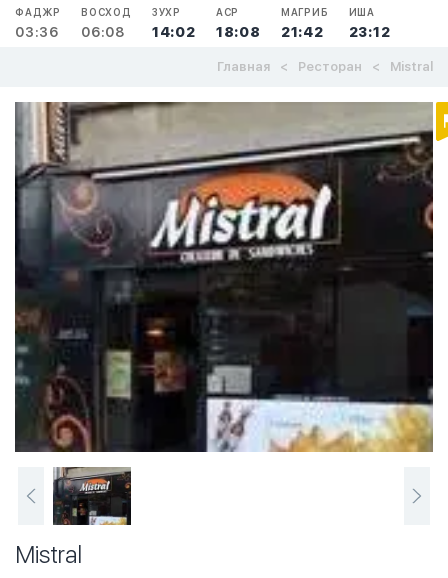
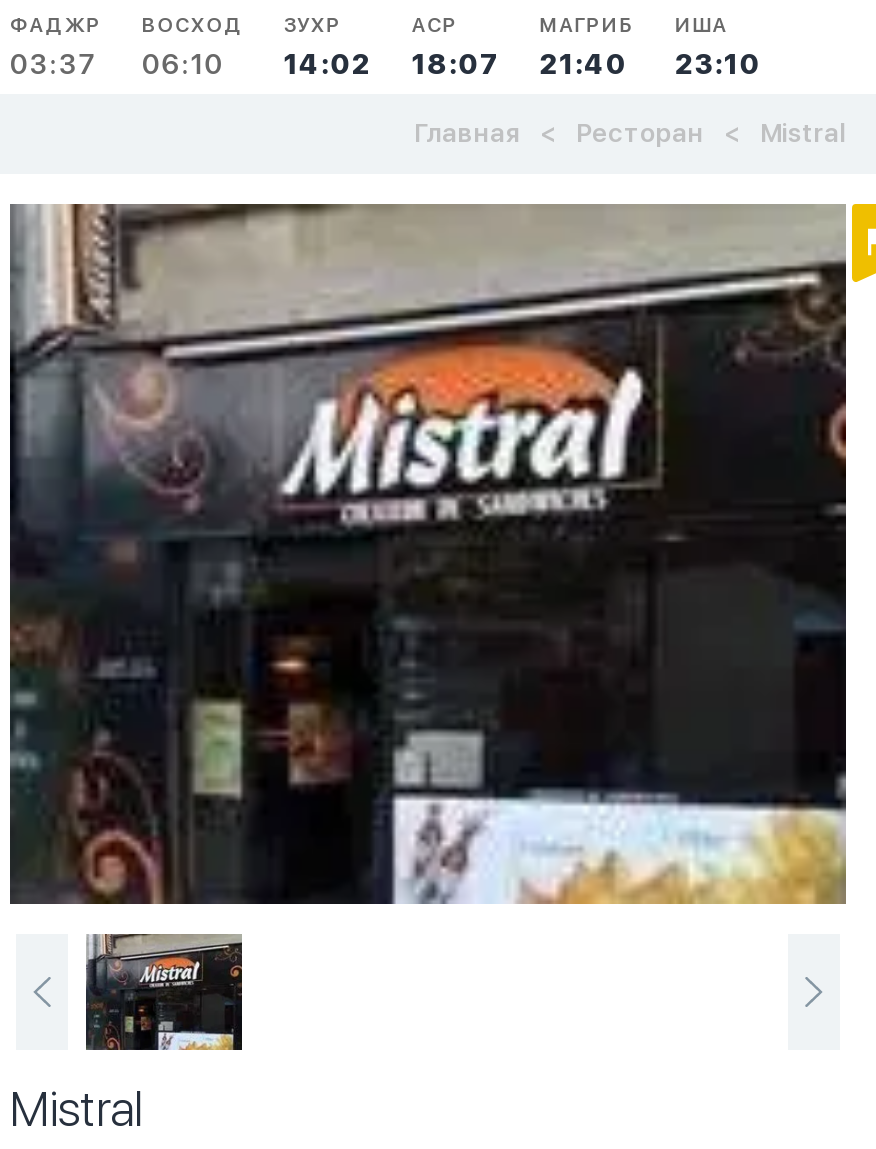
[15,24,59,40] 03:36 -> [10,48,98,80] 03:37
[81,24,125,40] 06:08 -> [142,48,224,80] 06:10
[216,24,261,40] 18:08 -> [412,48,500,80] 18:07
[281,24,324,40] 21:42 -> [540,48,628,80] 21:40
[349,24,391,40] 23:12 -> [675,48,761,80] 23:10

